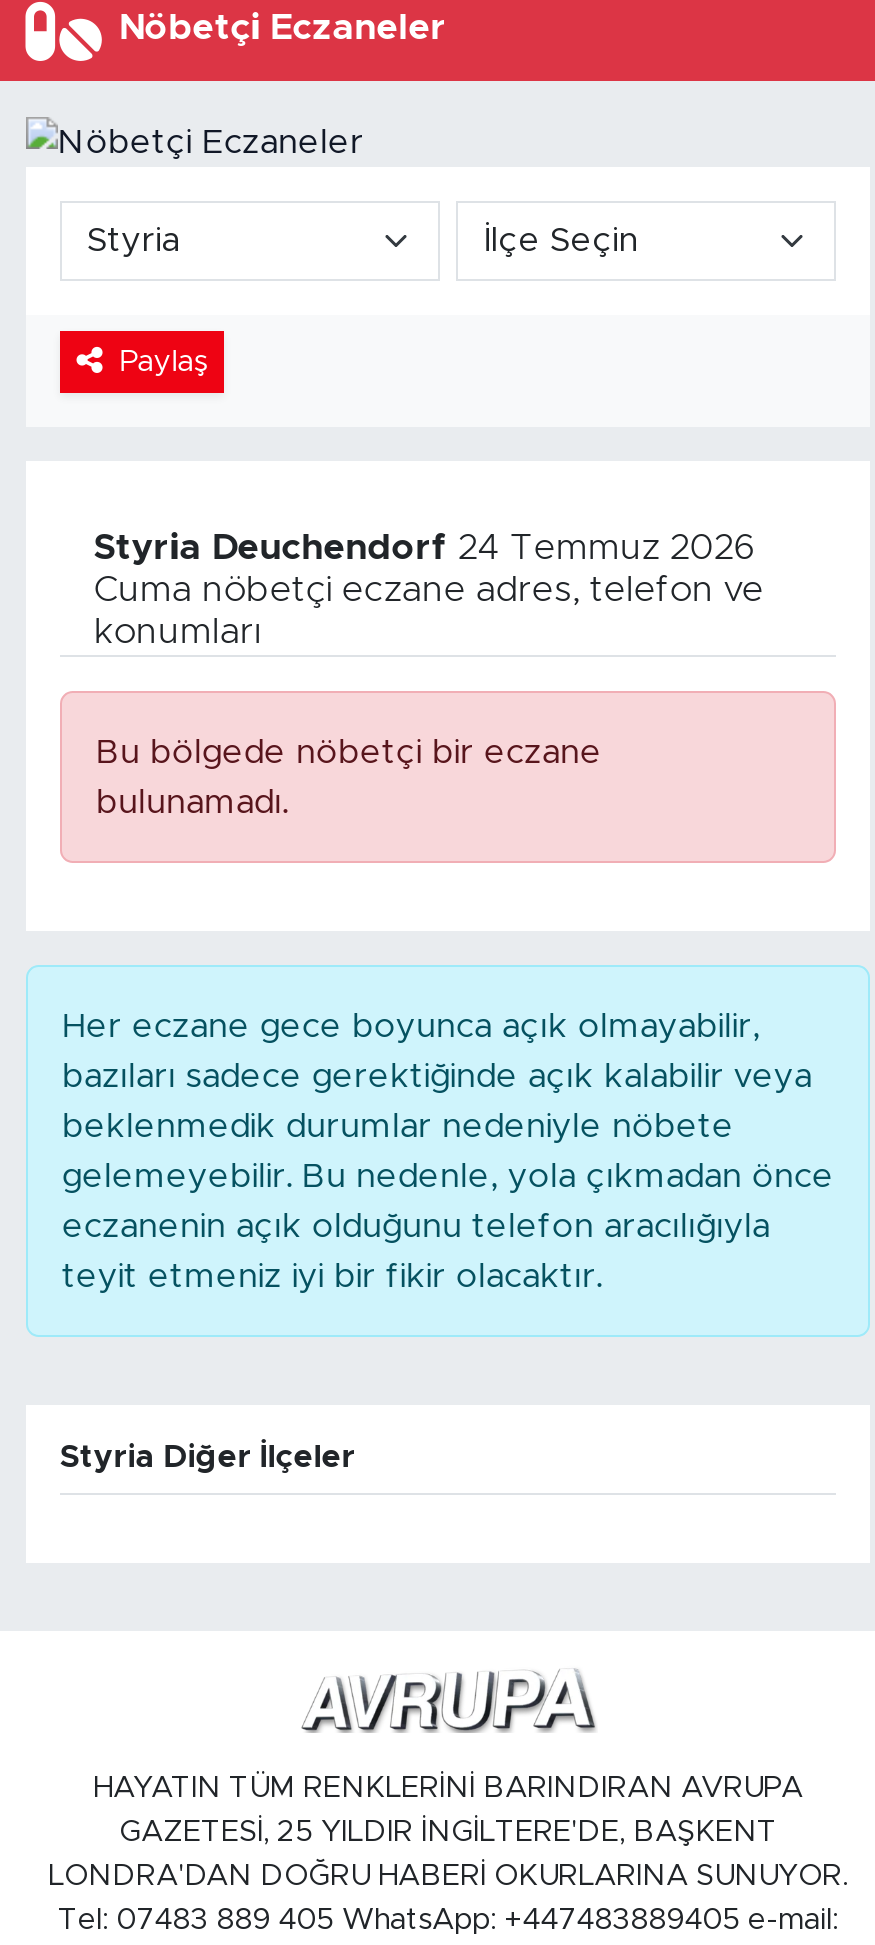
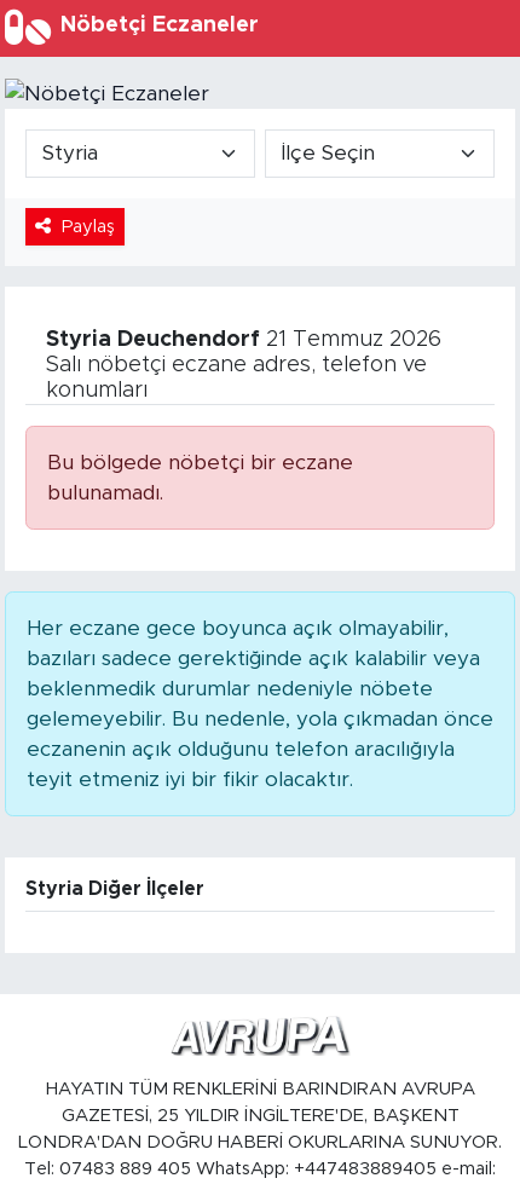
[94,531,756,567] Styria Deuchendorf 24 Temmuz 2026 -> [46,329,441,351] Styria Deuchendorf 21 Temmuz 2026
[94,573,764,609] Cuma nöbetçi eczane adres, telefon ve -> [46,354,427,376] Salı nöbetçi eczane adres, telefon ve

